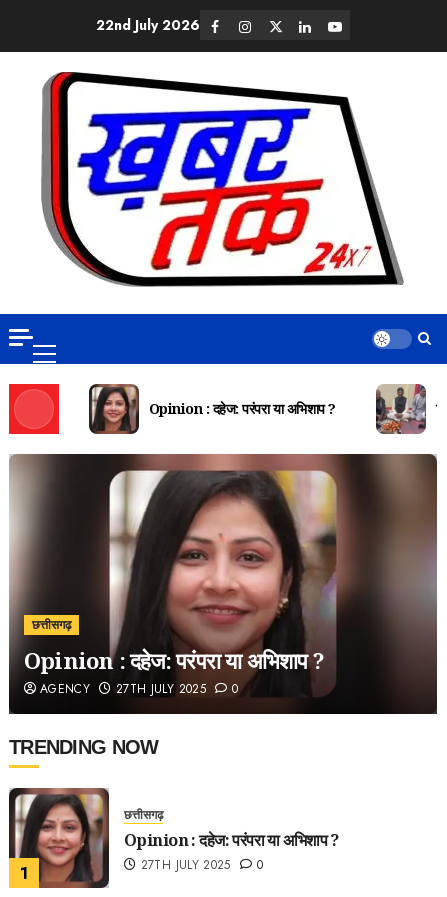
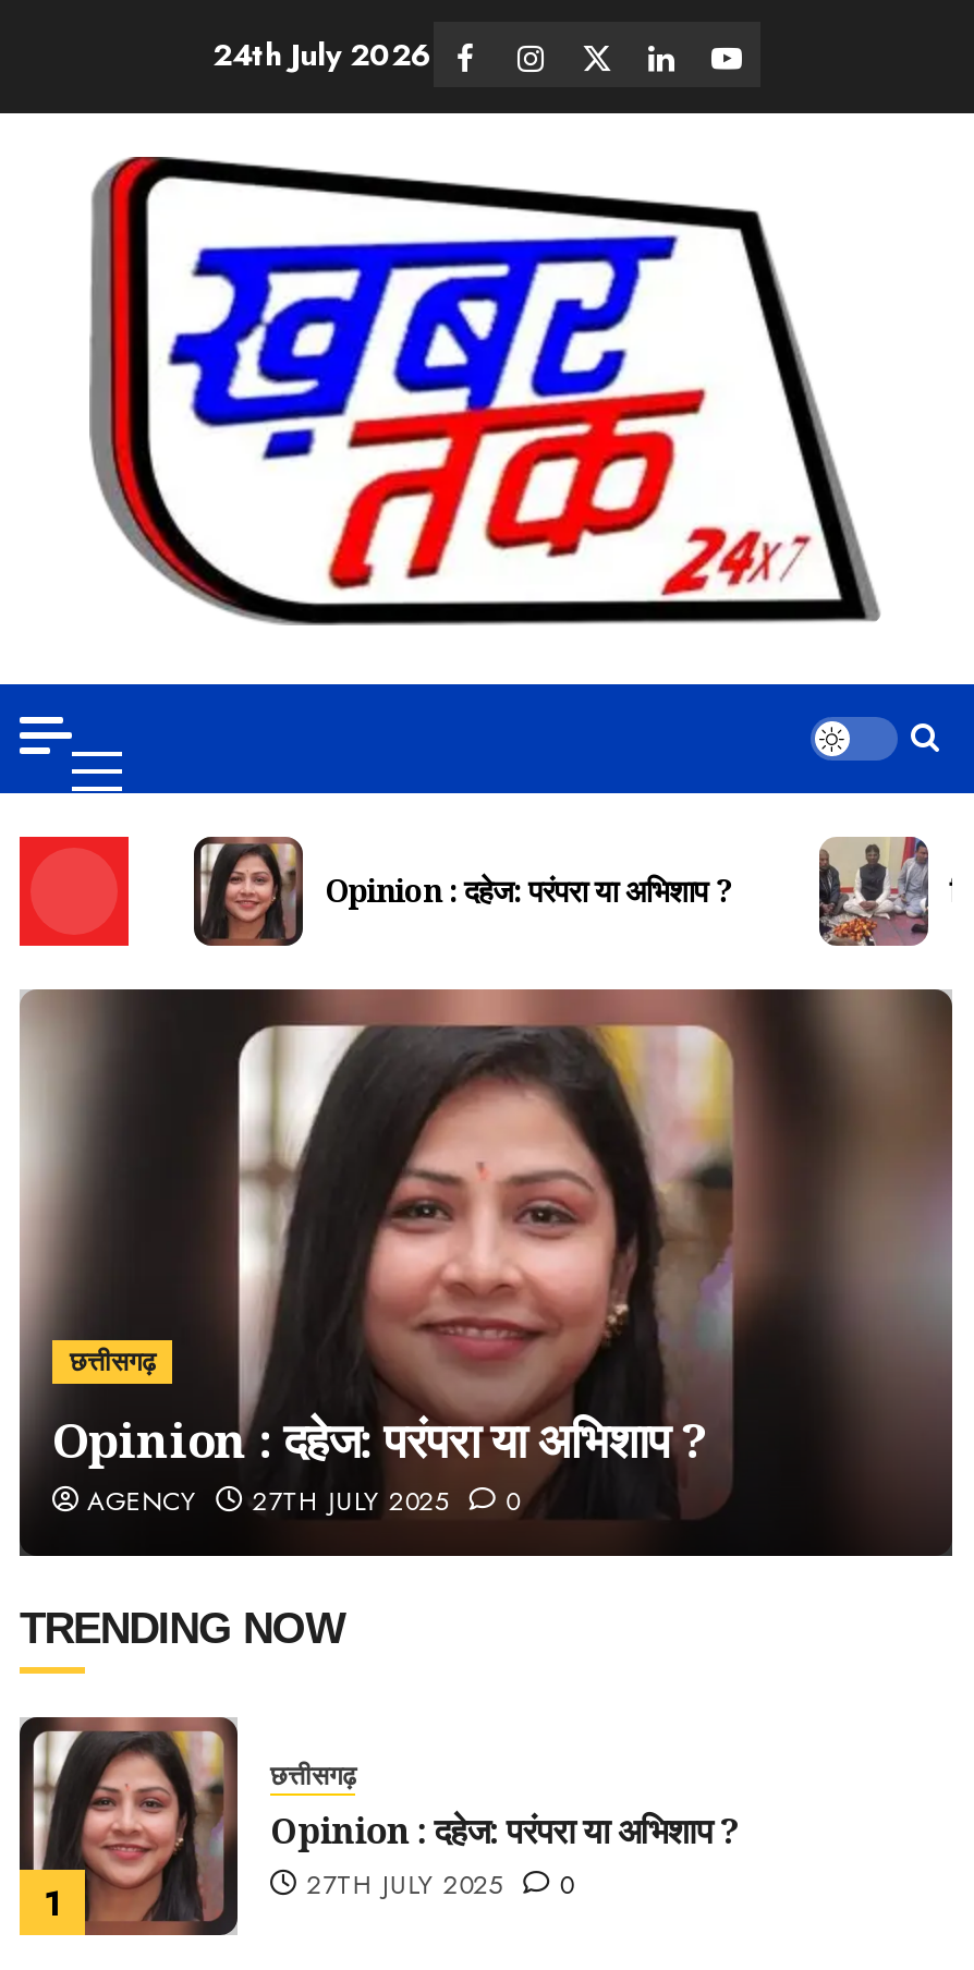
[96,14,200,34] 22nd July 2026 -> [212,32,433,75] 24th July 2026

